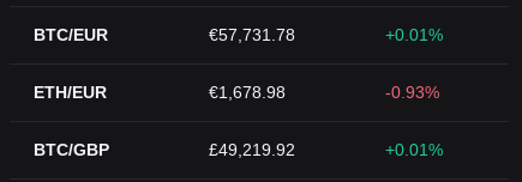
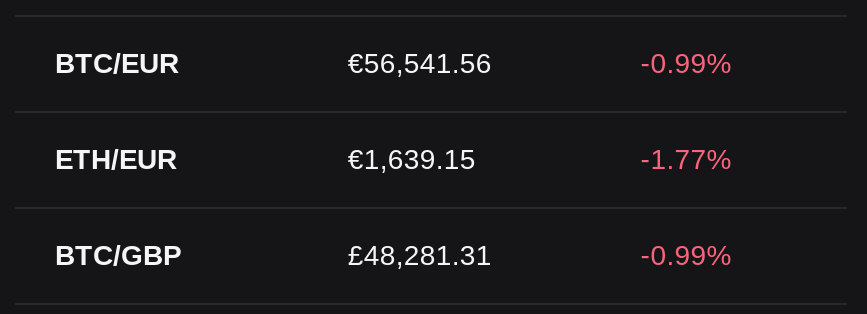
[209,25,296,44] €57,731.78 -> [348,47,492,79] €56,541.56
[385,25,443,44] +0.01% -> [641,47,731,79] -0.99%
[209,83,286,102] €1,678.98 -> [348,143,476,175] €1,639.15
[385,83,439,102] -0.93% -> [641,143,731,175] -1.77%
[209,140,296,159] £49,219.92 -> [348,239,492,271] £48,281.31
[385,140,443,159] +0.01% -> [641,239,731,271] -0.99%

